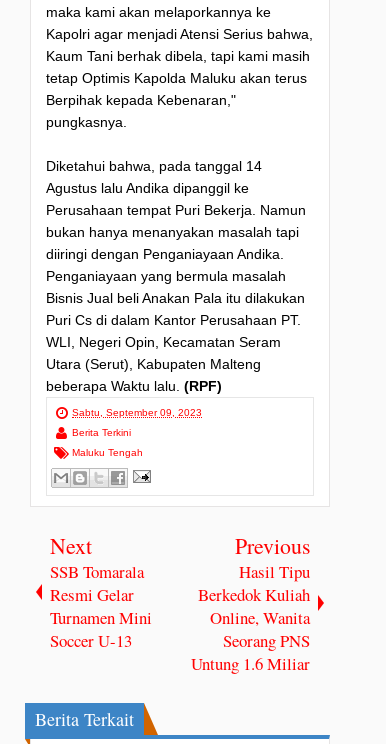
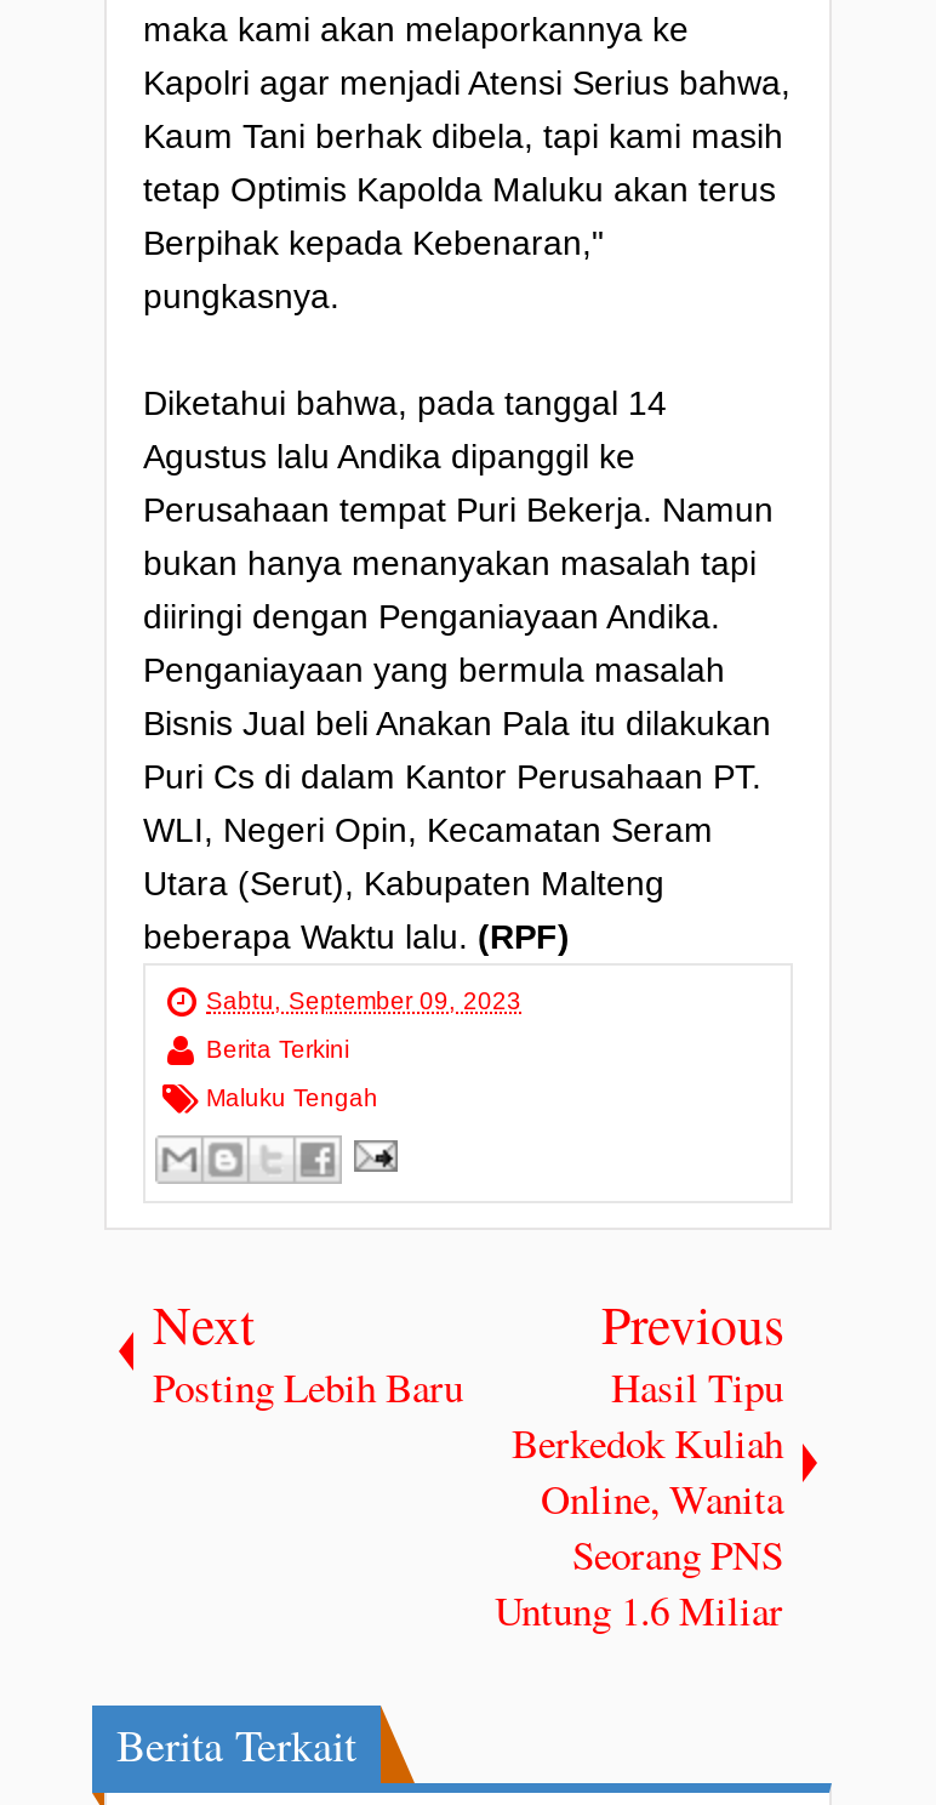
[50,560,152,652] SSB Tomarala | Resmi Gelar | Turnamen Mini | Soccer U-13 -> [153,1359,463,1415] Posting Lebih Baru

